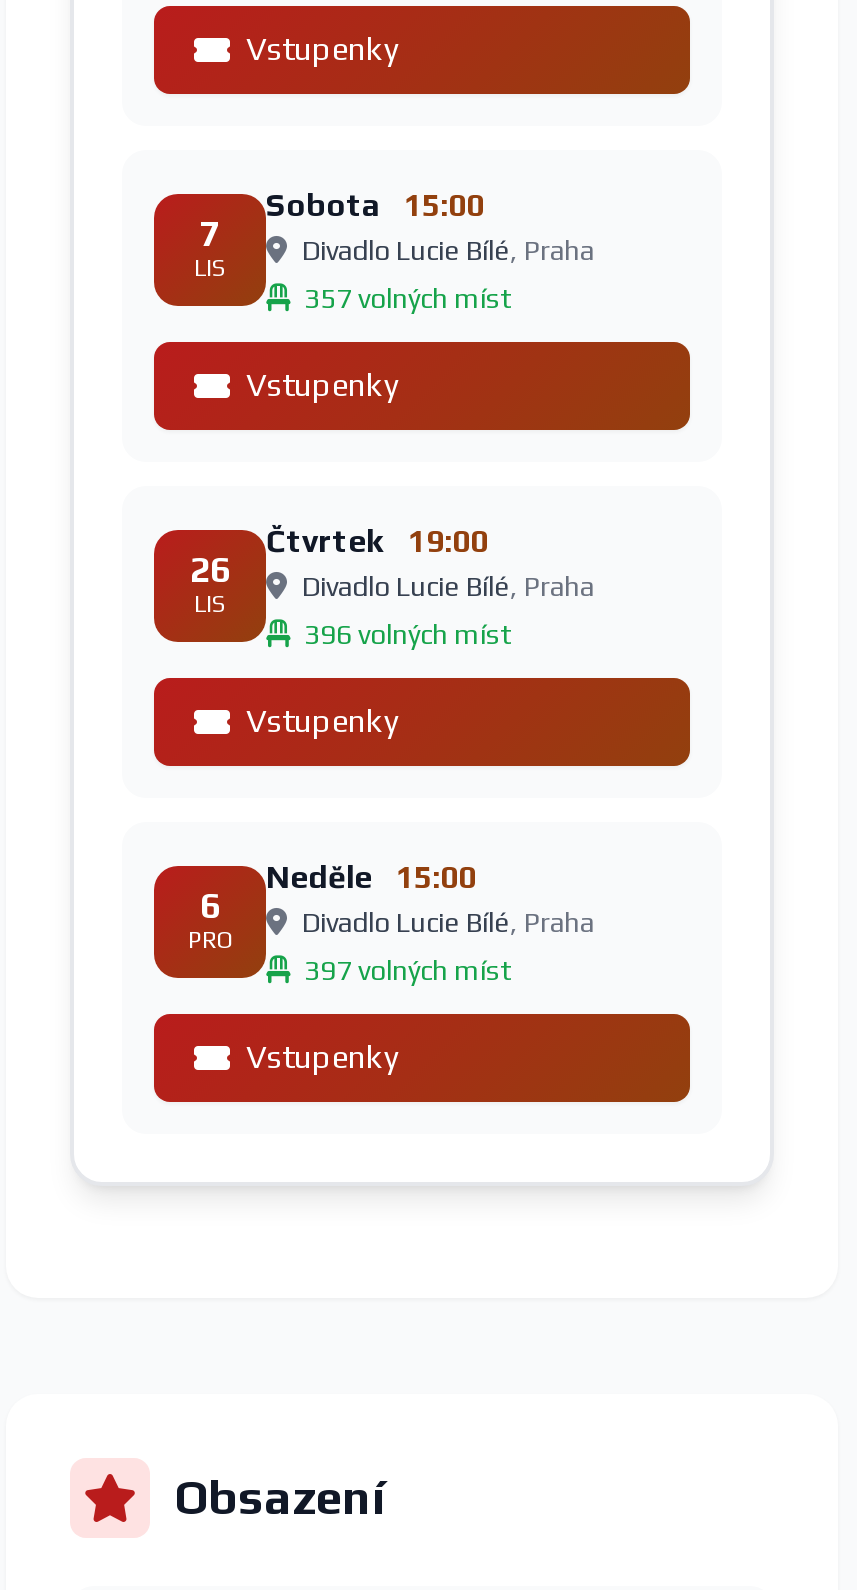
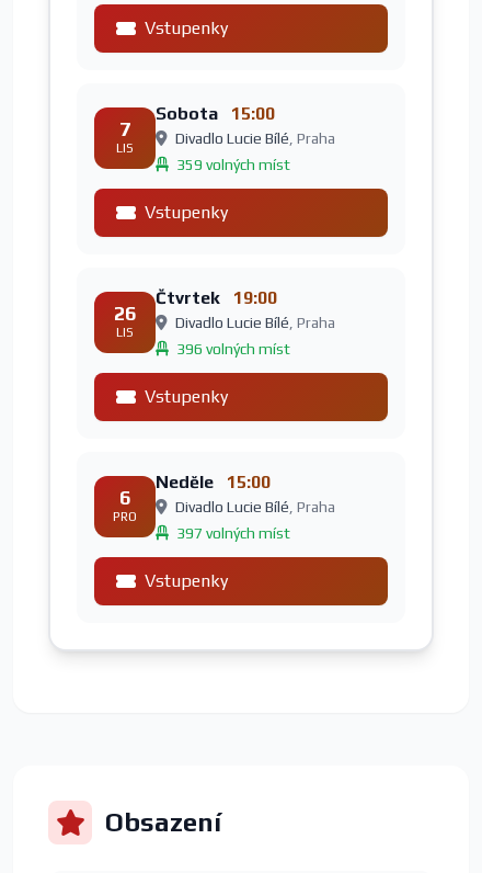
[298,282,512,314] 357 volných míst -> [173,156,290,173] 359 volných míst

